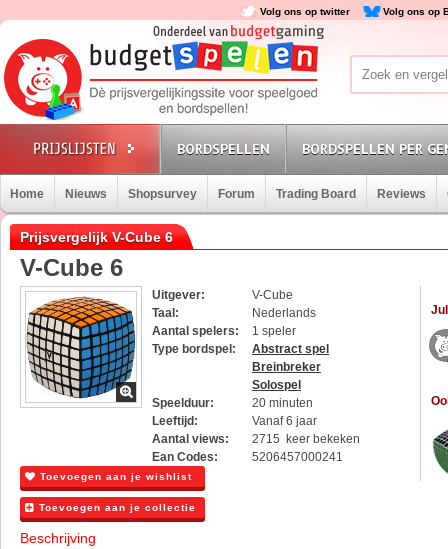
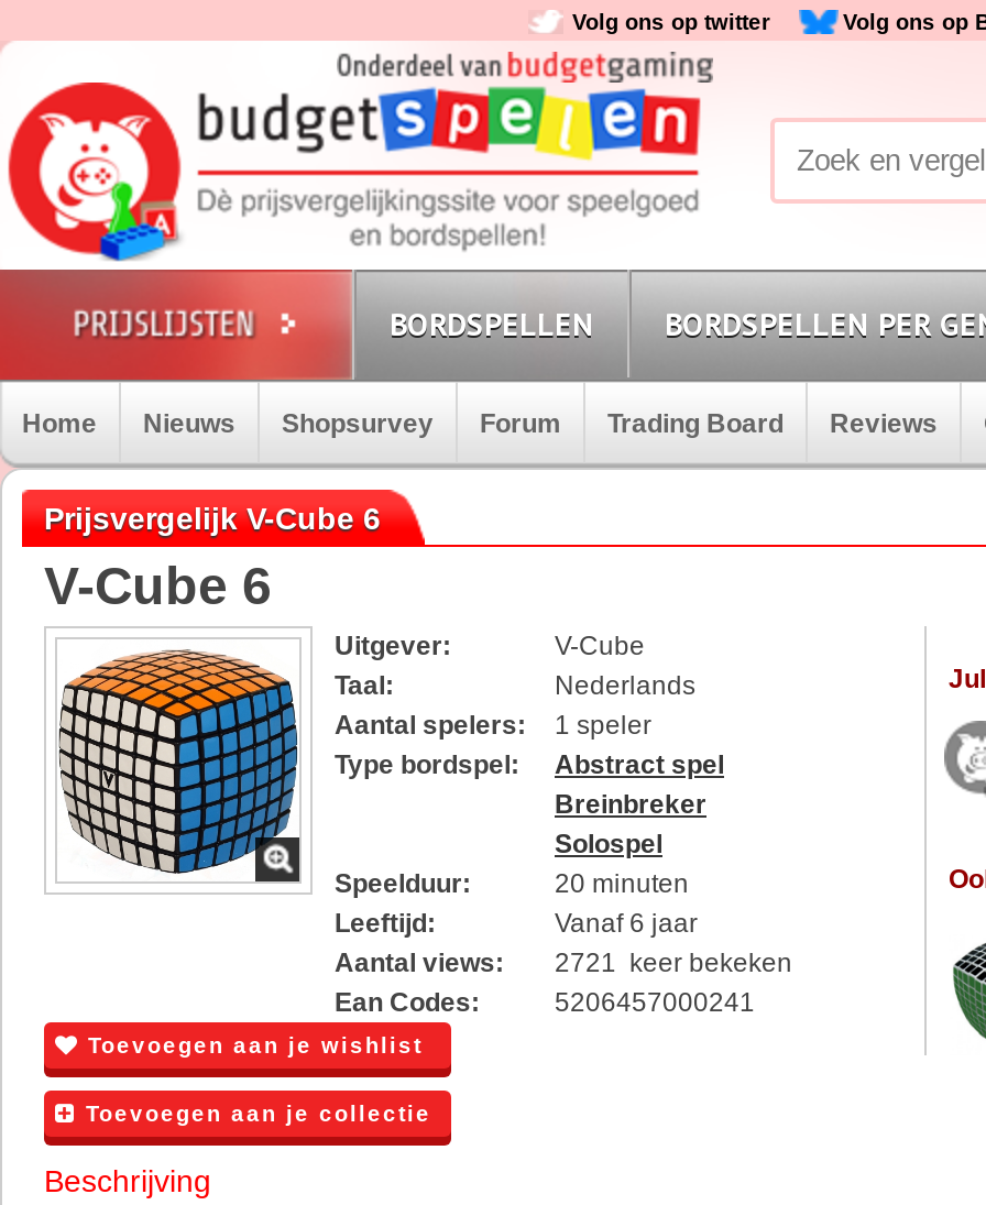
[152,432,360,446] Aantal views: 2715 keer bekeken -> [335,947,792,978] Aantal views: 2721 keer bekeken

